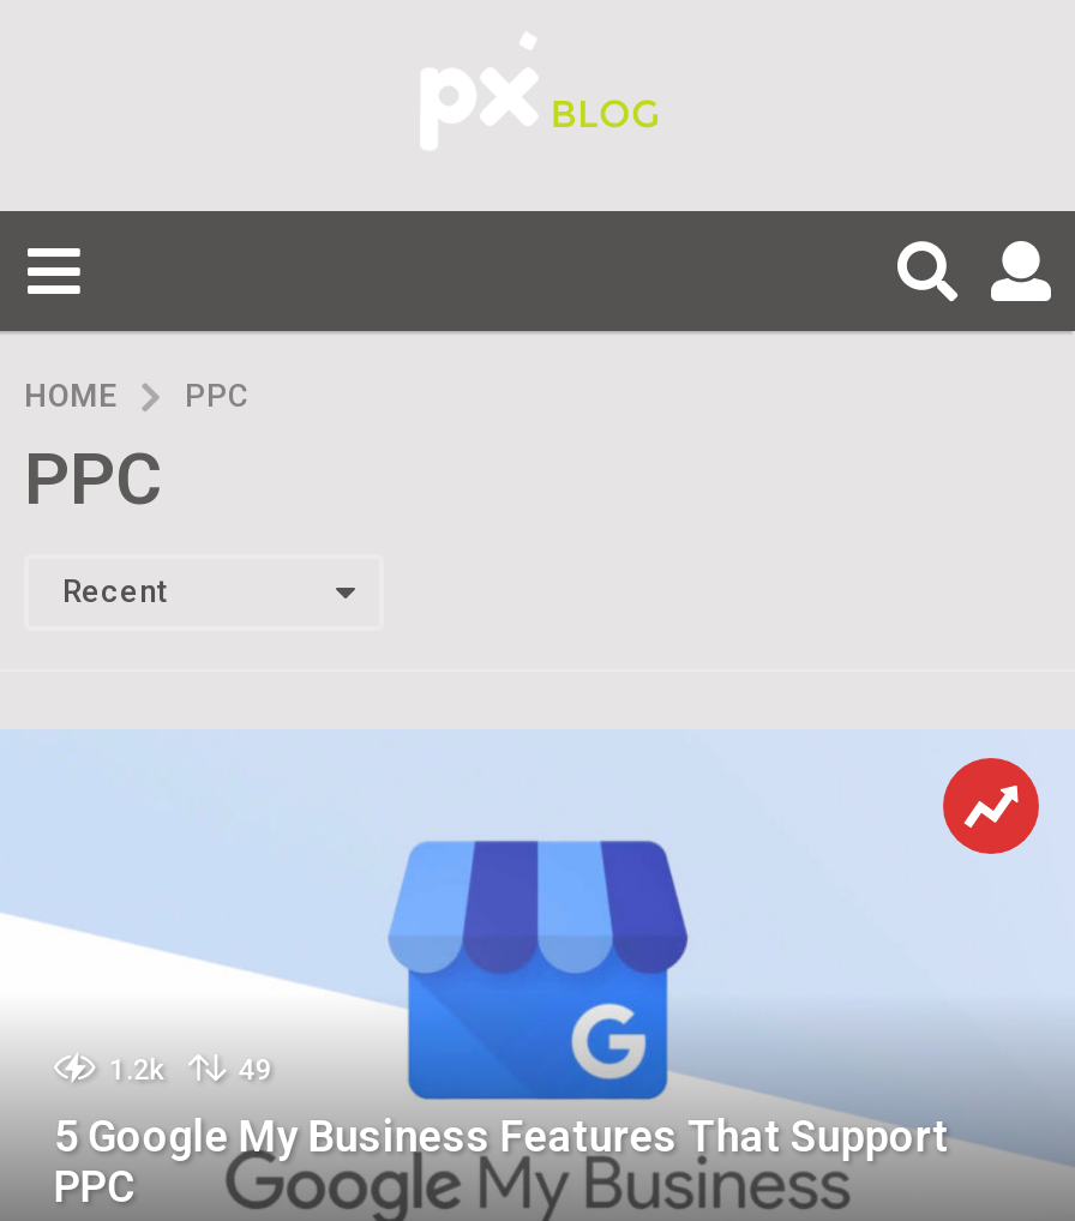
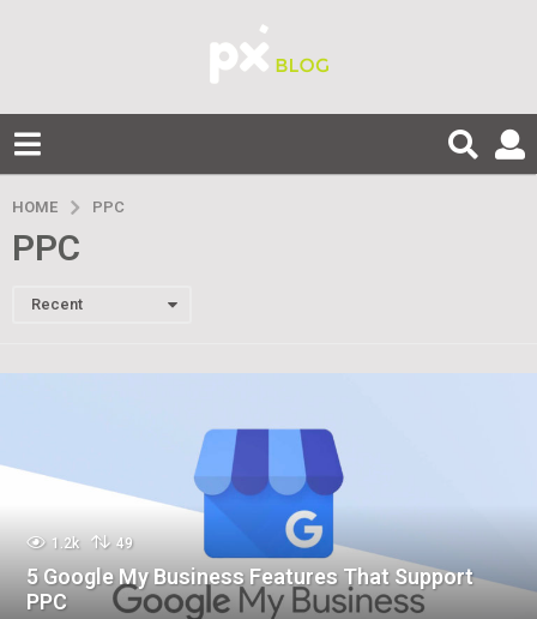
[941,756,1041,856] [image] -> none

